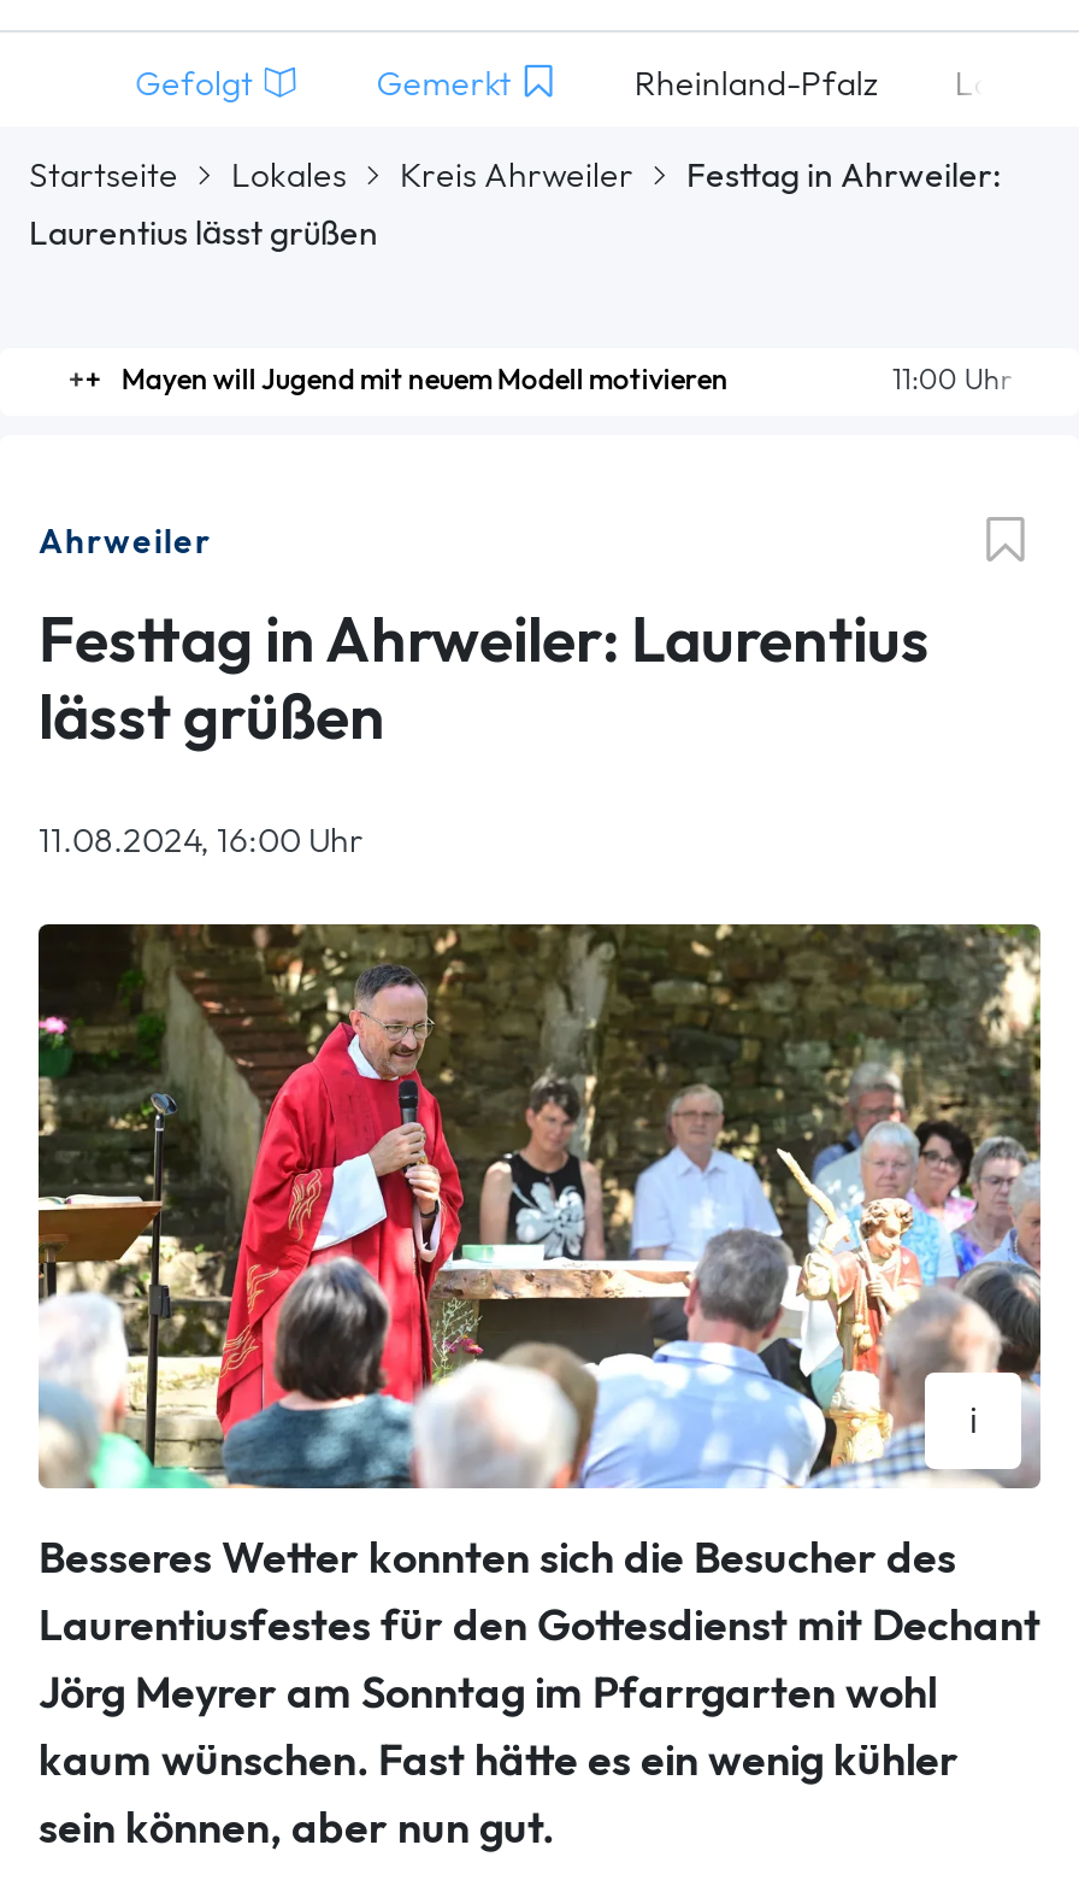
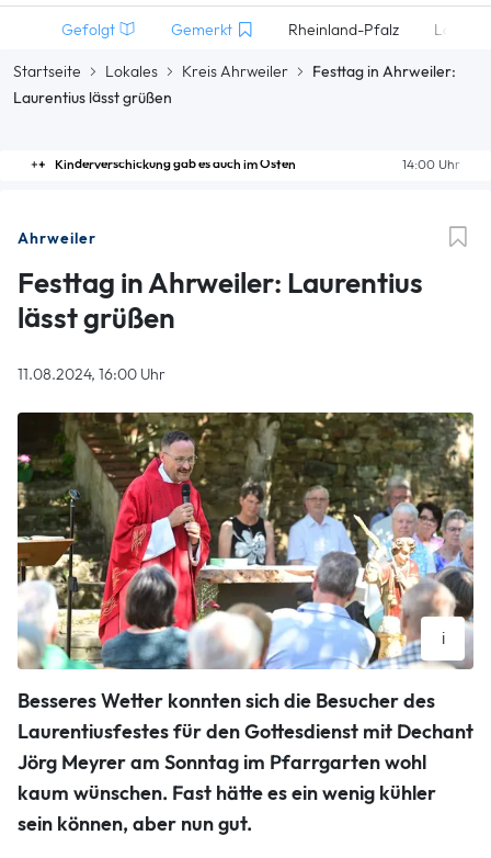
[120,360,1012,399] 11:00 Uhr | Mayen will Jugend mit neuem Modell motivieren -> [55,156,460,173] 14:00 Uhr | Kinderverschickung gab es auch im Osten

